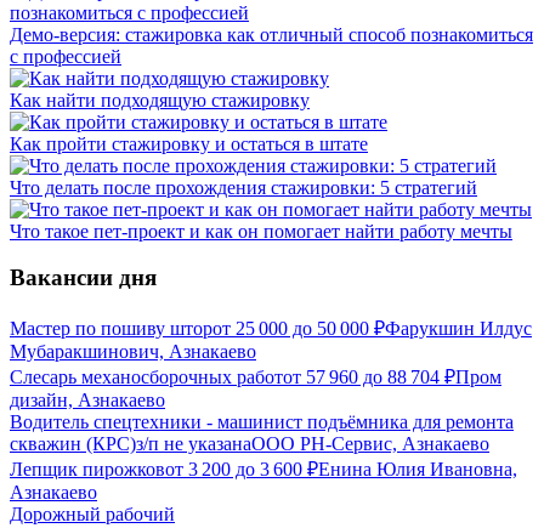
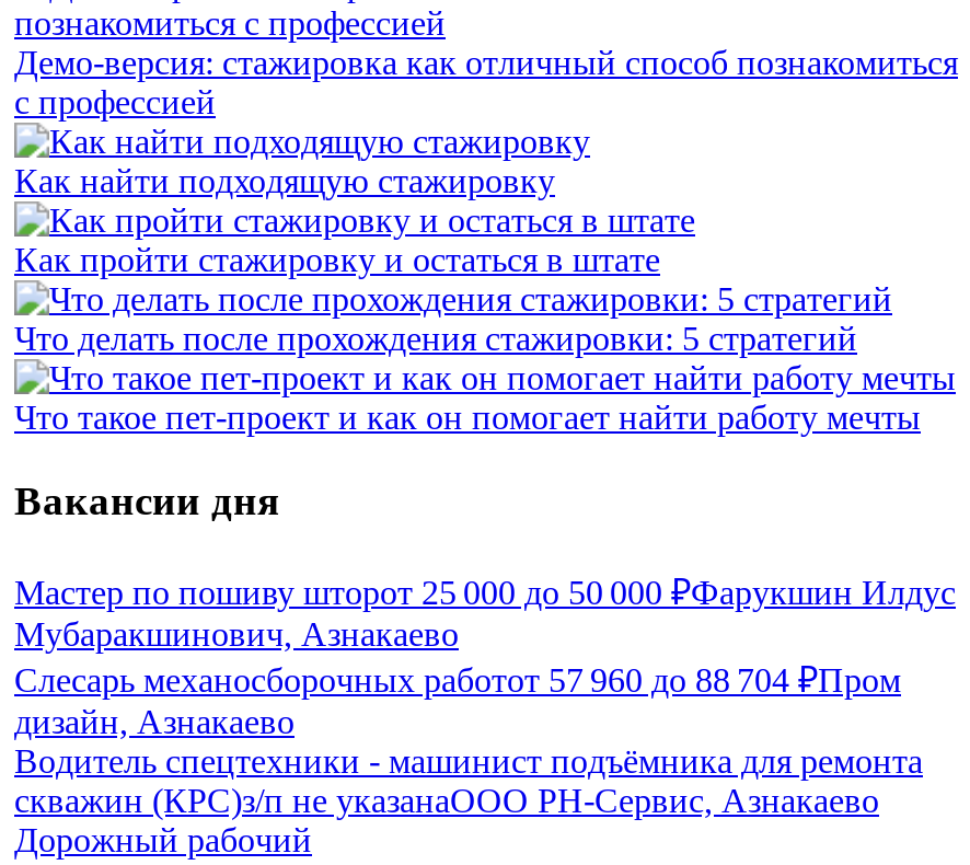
[10,459,517,503] Лепщик пирожковот 3 200 до 3 600 ₽Енина Юлия Ивановна, | Азнакаево -> none

